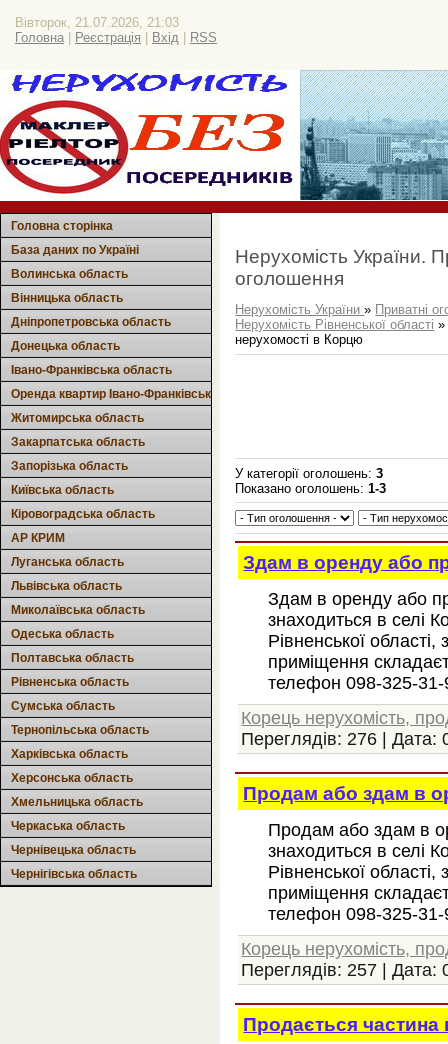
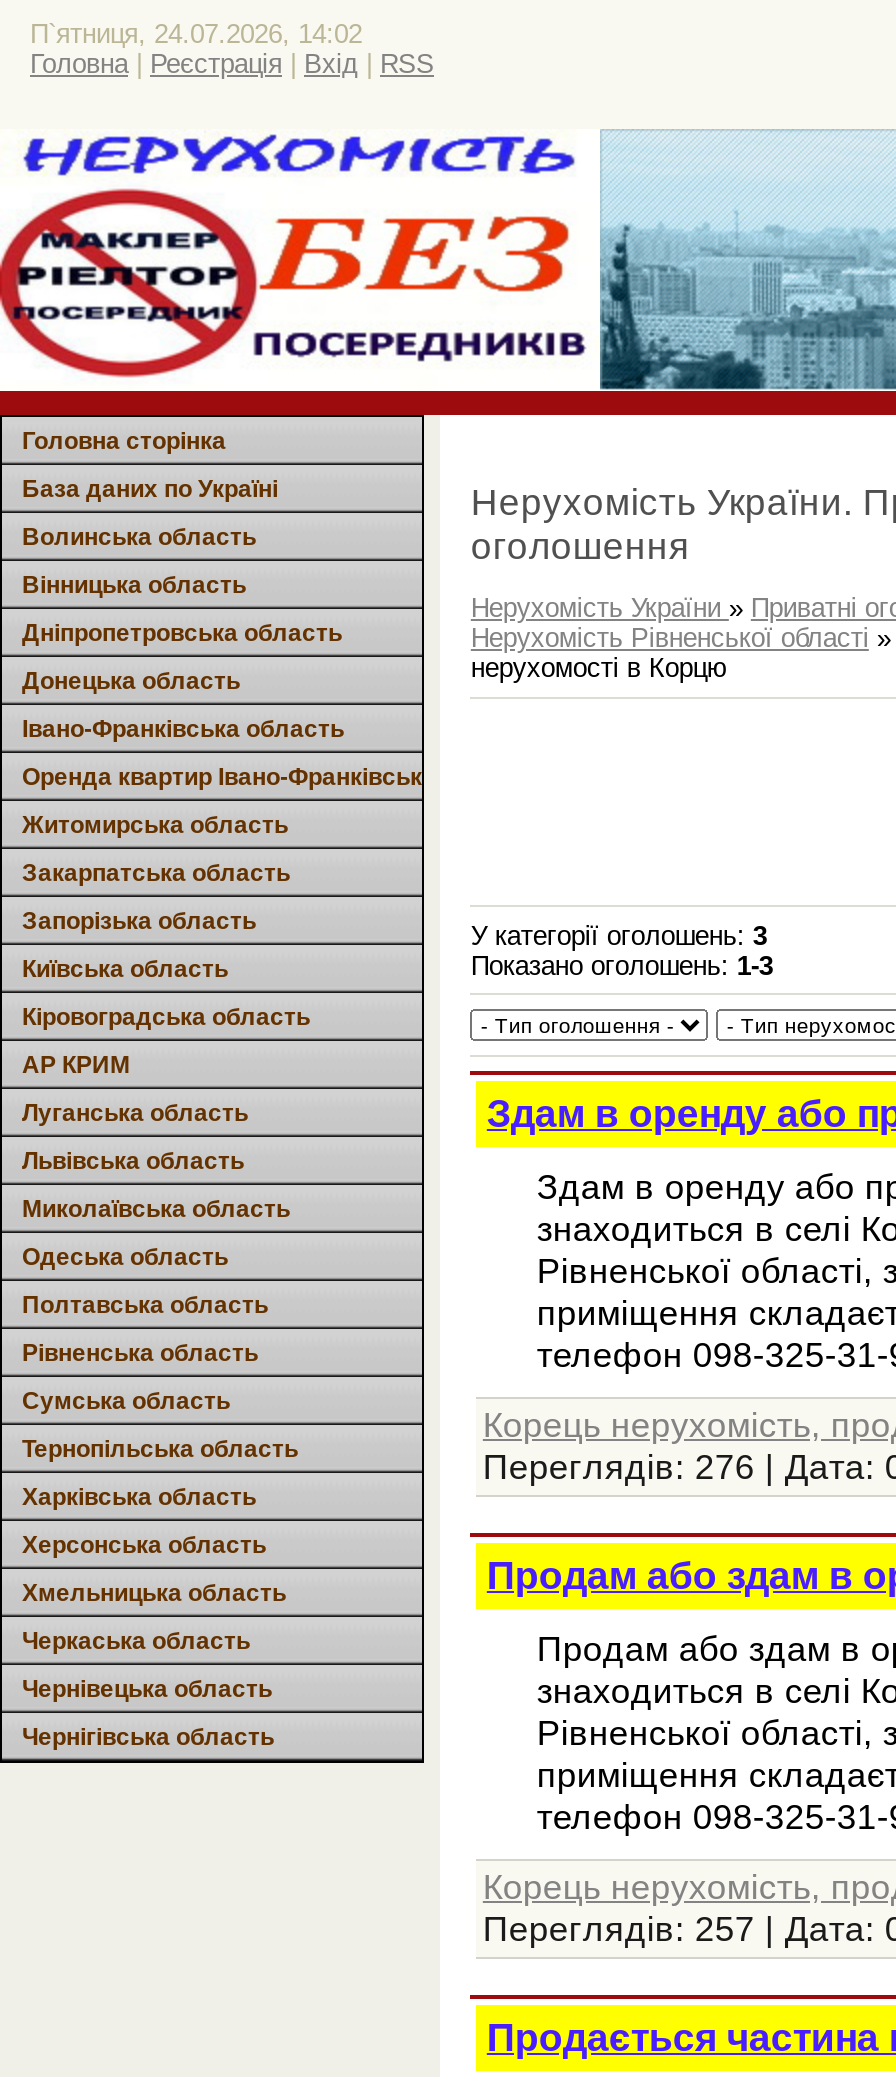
[15,15,179,30] Вівторок, 21.07.2026, 21:03 -> [30,19,362,49] П`ятниця, 24.07.2026, 14:02

